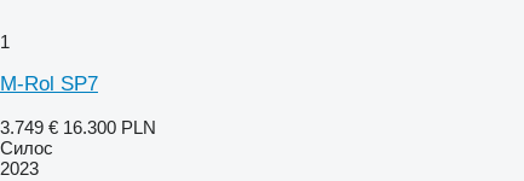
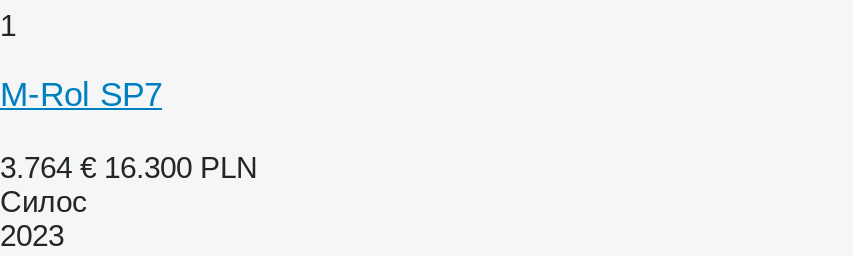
[0,118,156,138] 3.749 € 16.300 PLN -> [0,151,258,185] 3.764 € 16.300 PLN

